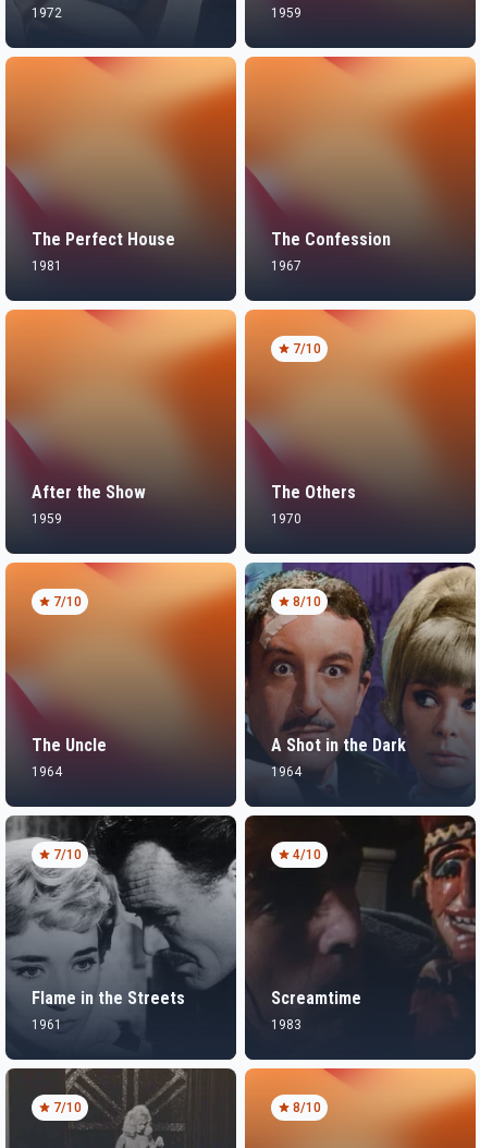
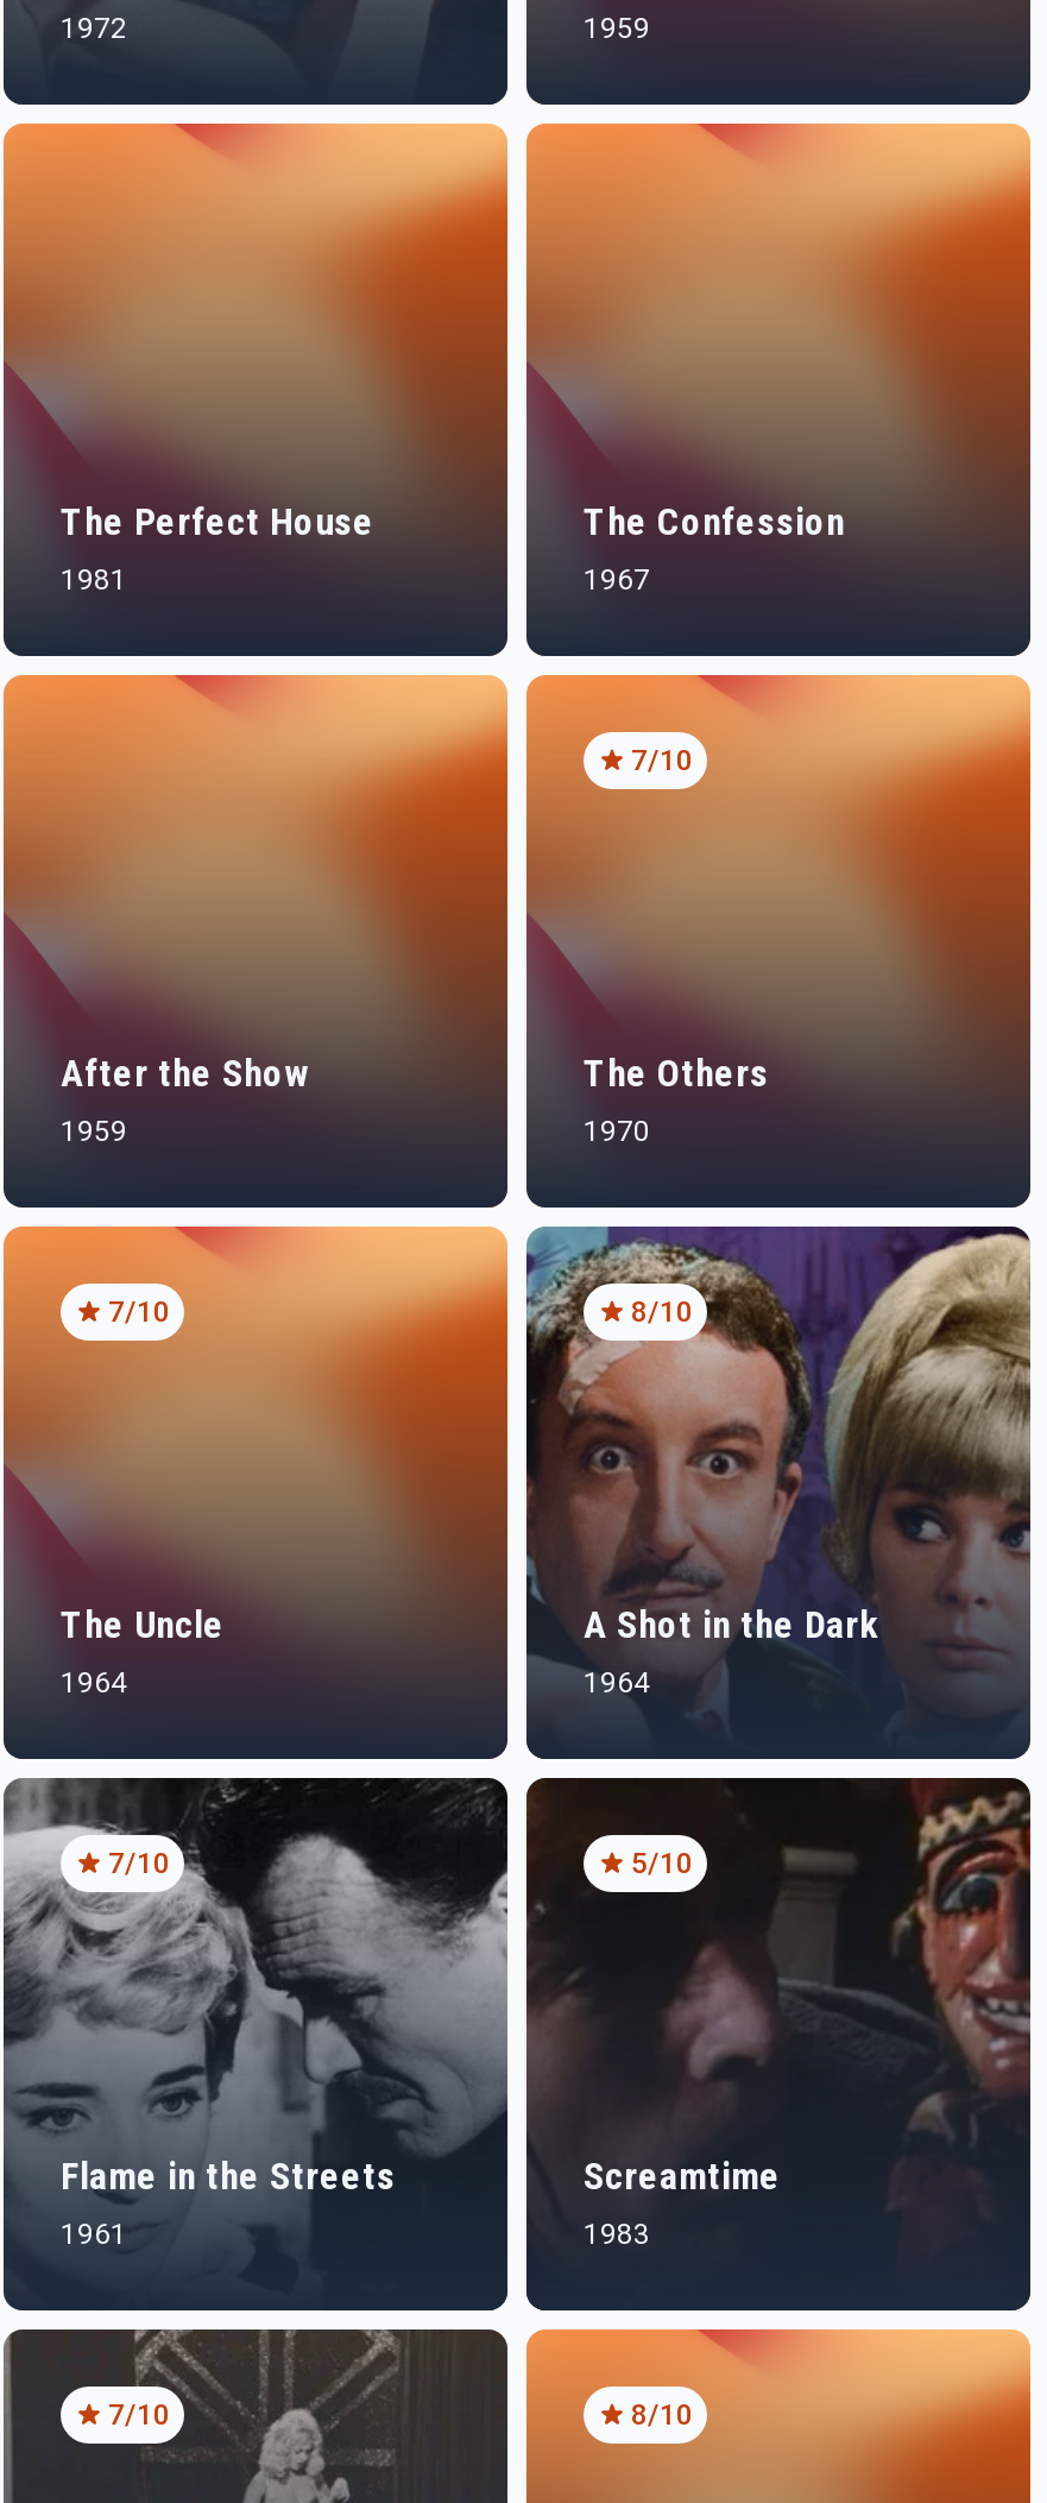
[293,847,321,862] 4/10 -> [631,1847,693,1880] 5/10

